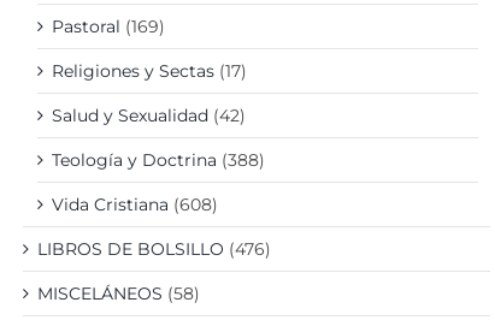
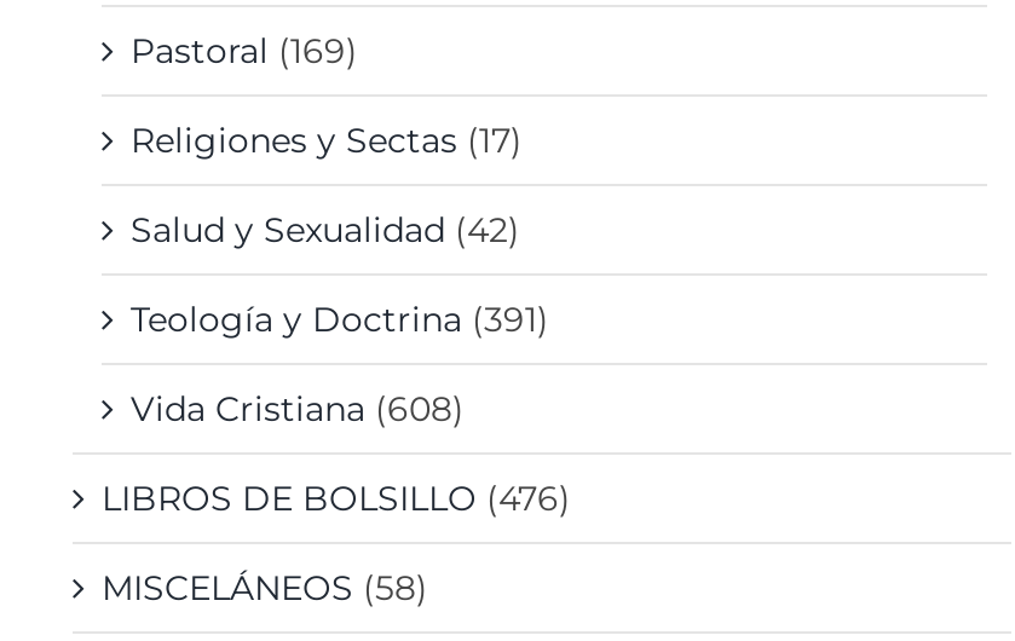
[52,149,265,170] Teología y Doctrina (388) -> [131,299,549,343] Teología y Doctrina (391)

